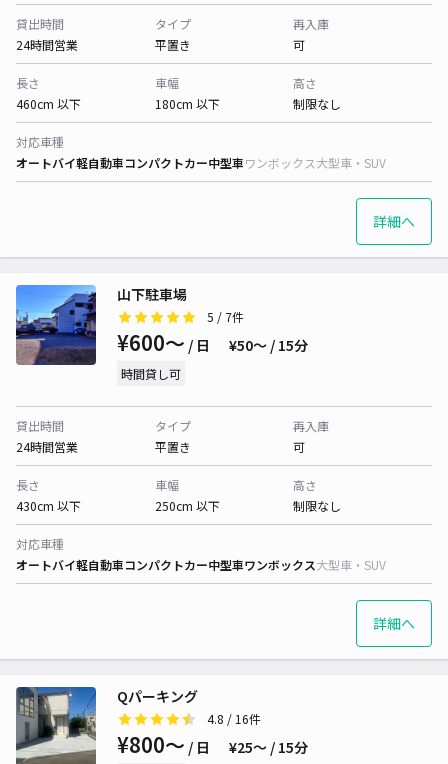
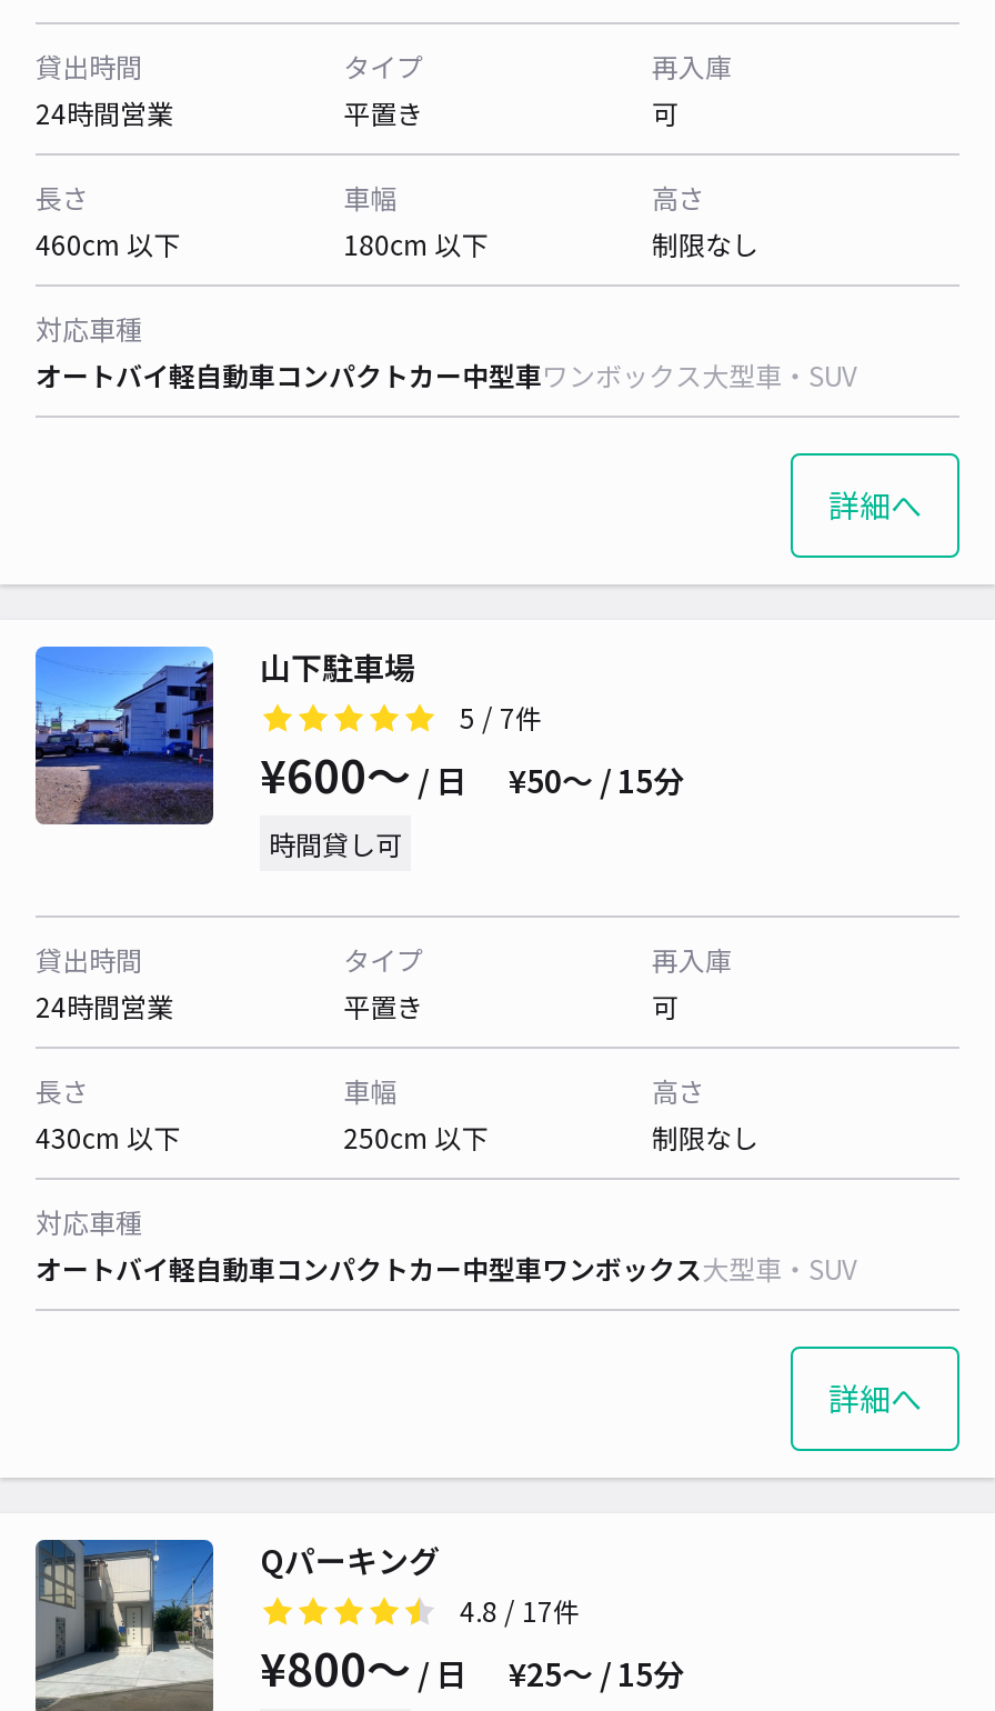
[207,710,261,727] 4.8 / 16件 -> [460,1591,580,1629] 4.8 / 17件

